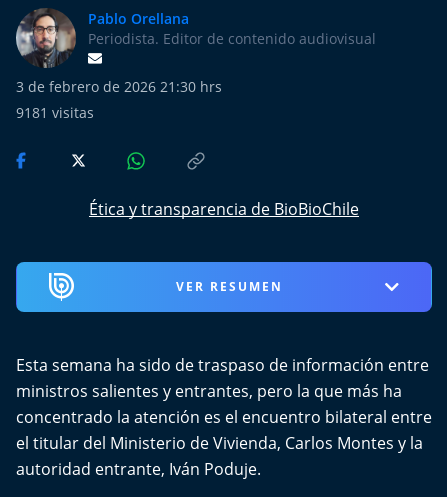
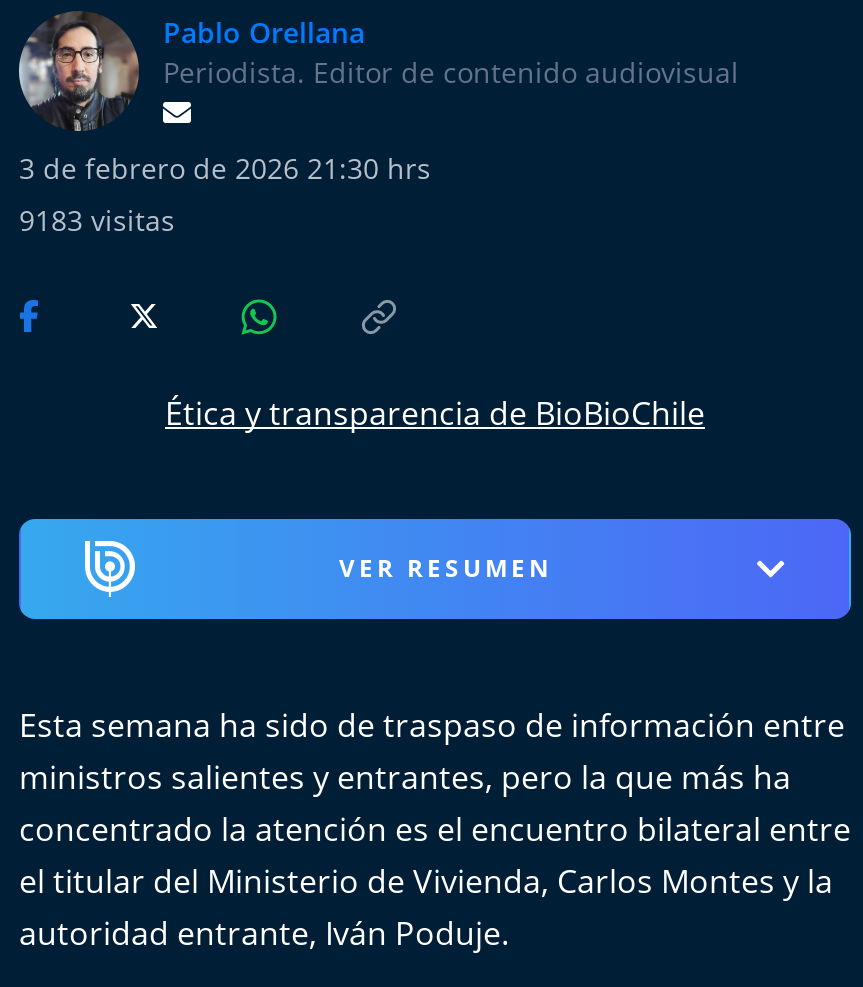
[16,103,94,122] 9181 visitas -> [19,201,175,239] 9183 visitas

